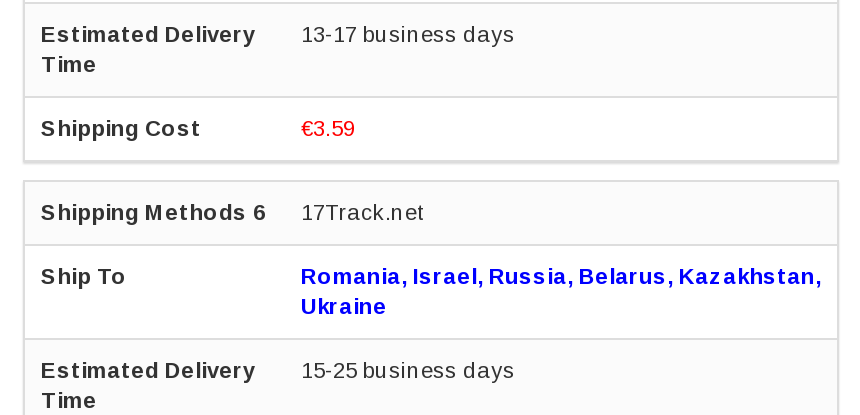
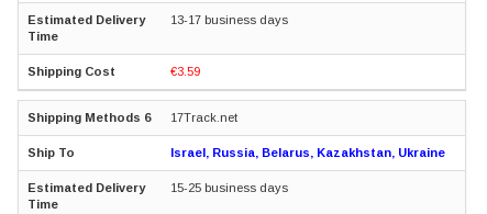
[301,265,821,319] Romania, Israel, Russia, Belarus, Kazakhstan, | Ukraine -> [170,146,445,160] Israel, Russia, Belarus, Kazakhstan, Ukraine

